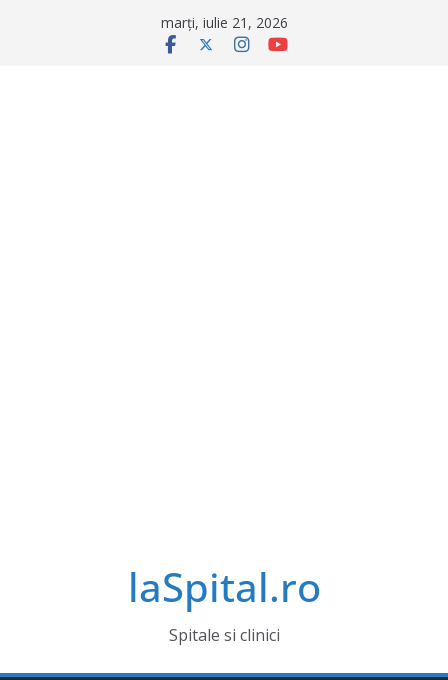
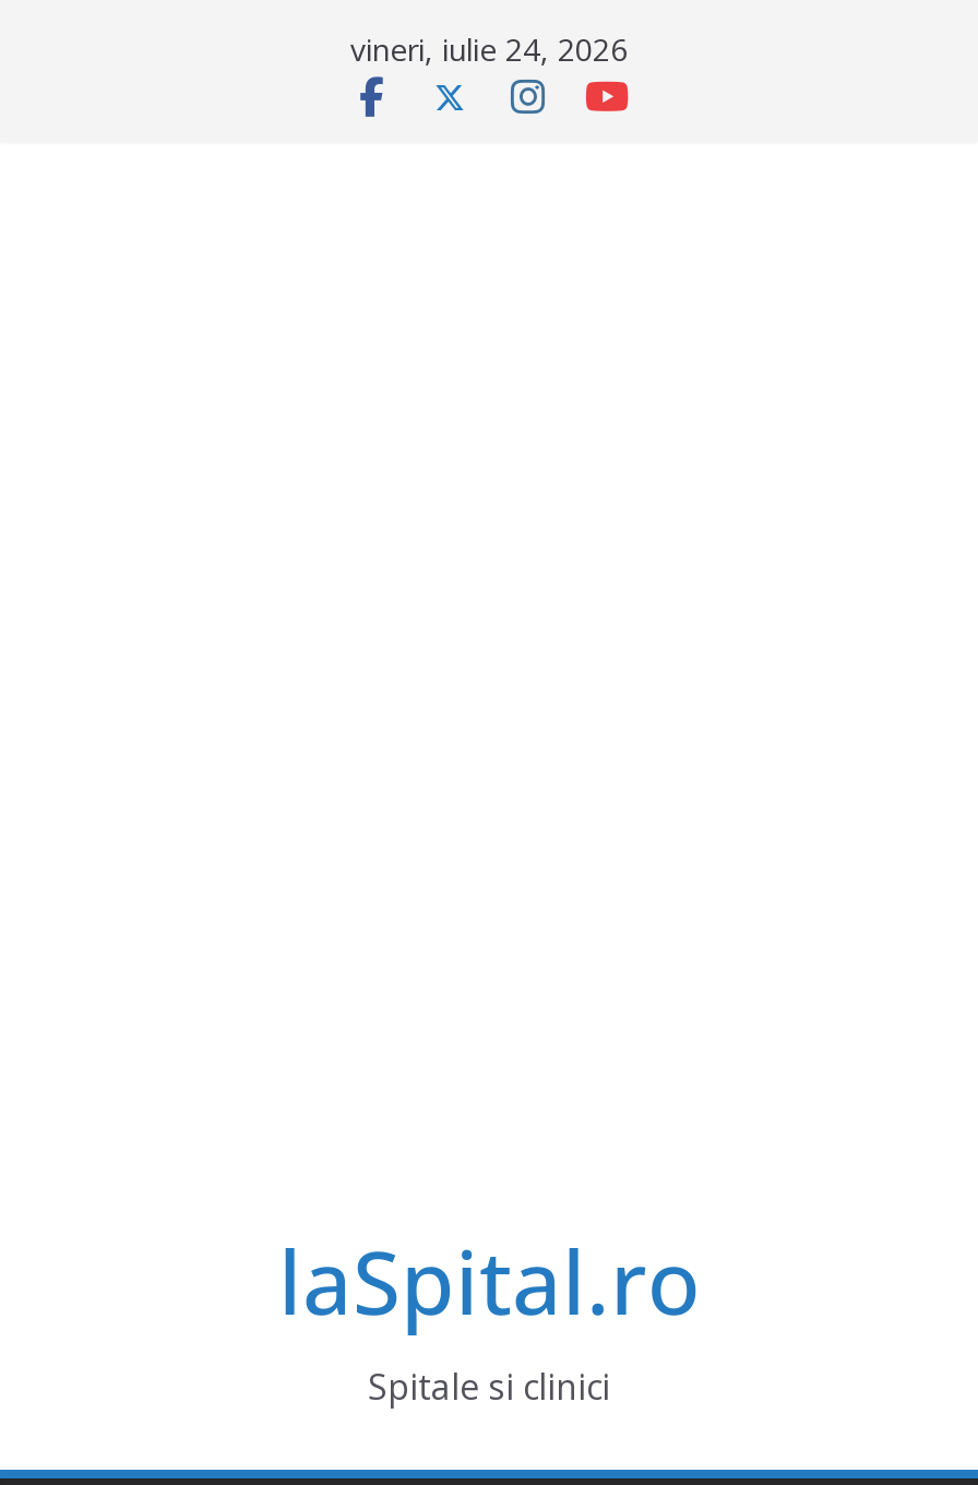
[160,13,287,32] marți, iulie 21, 2026 -> [350,28,628,70] vineri, iulie 24, 2026

